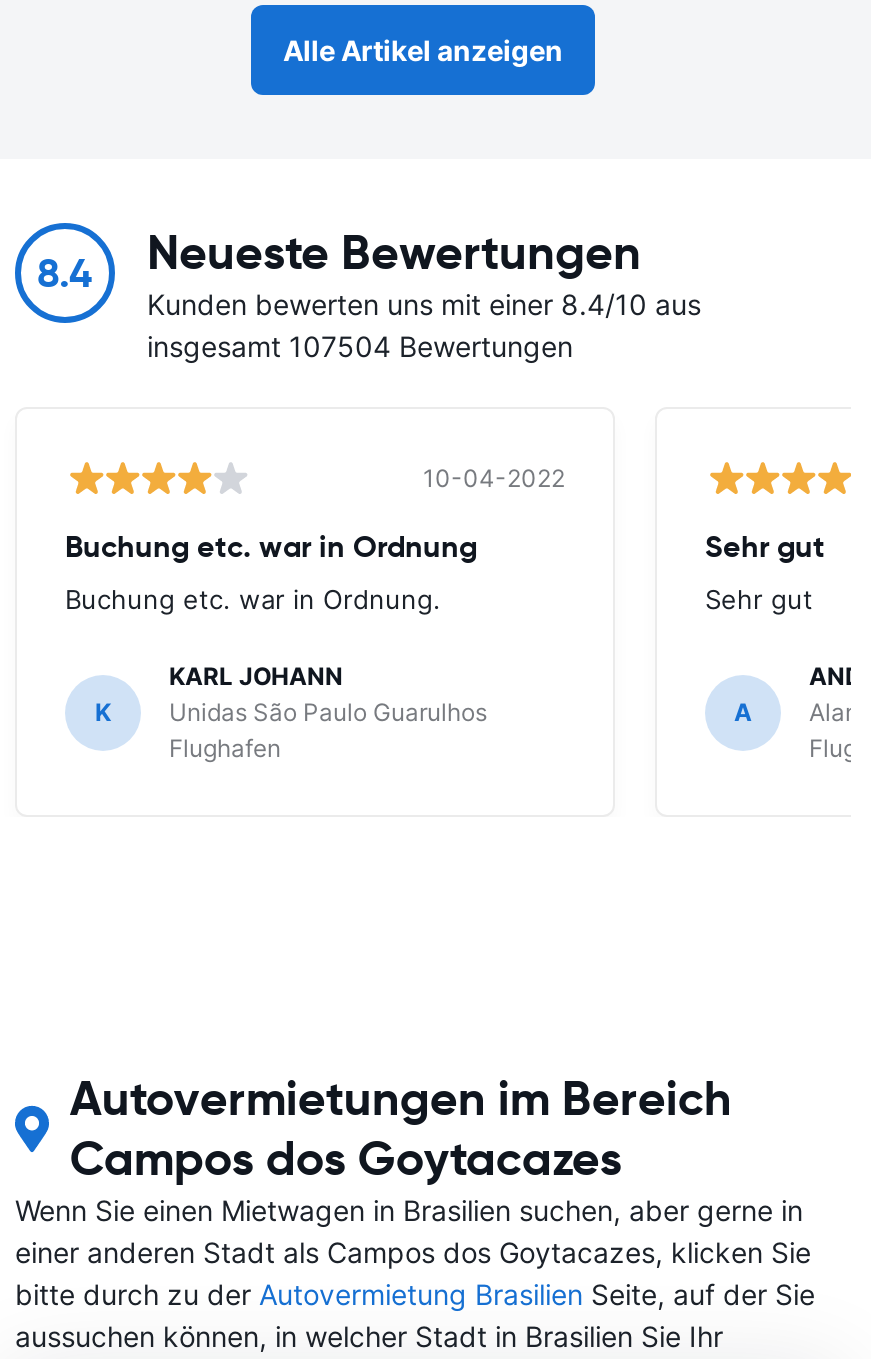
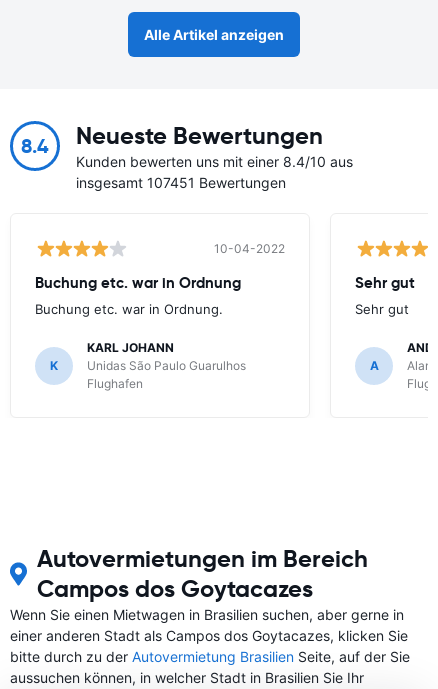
[147,329,573,363] insgesamt 107504 Bewertungen -> [76,174,286,191] insgesamt 107451 Bewertungen

